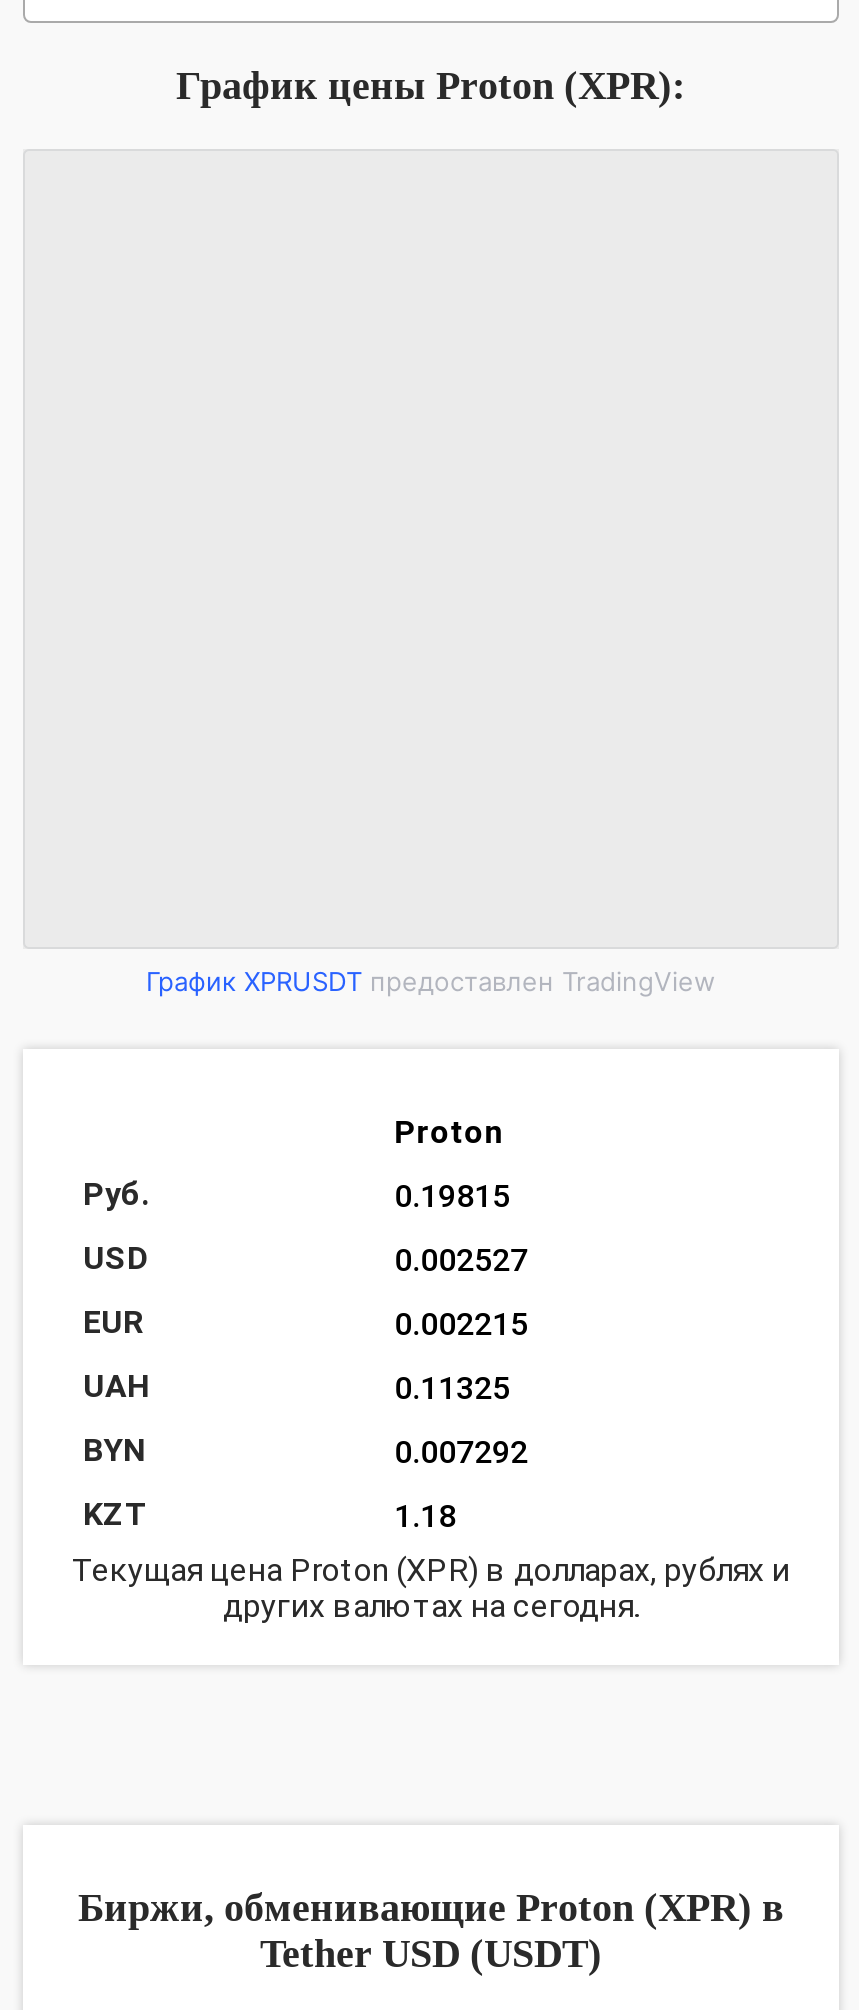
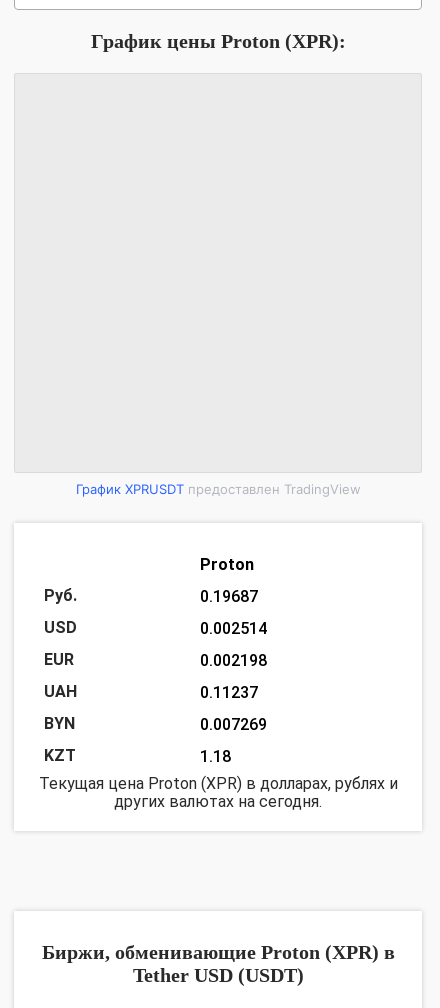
[394,1177,510,1215] 0.19815 -> [200,587,258,606] 0.19687
[394,1241,528,1279] 0.002527 -> [200,619,267,638] 0.002514
[394,1305,528,1343] 0.002215 -> [200,651,267,670] 0.002198
[394,1369,510,1407] 0.11325 -> [200,683,258,702] 0.11237
[394,1433,528,1471] 0.007292 -> [200,715,267,734] 0.007269

